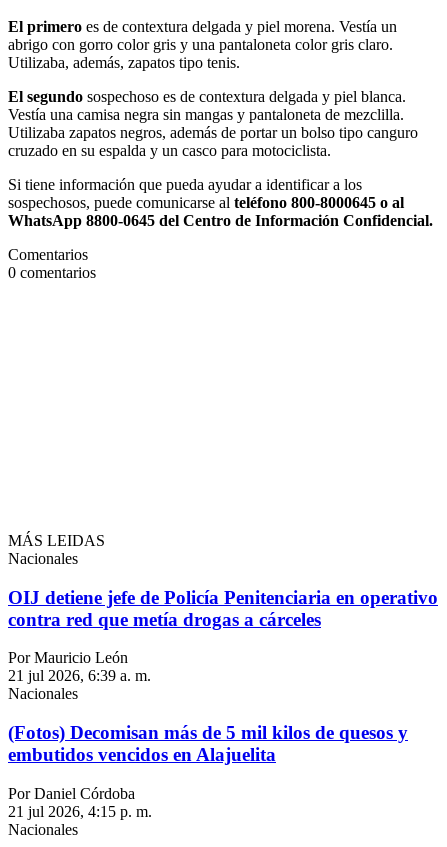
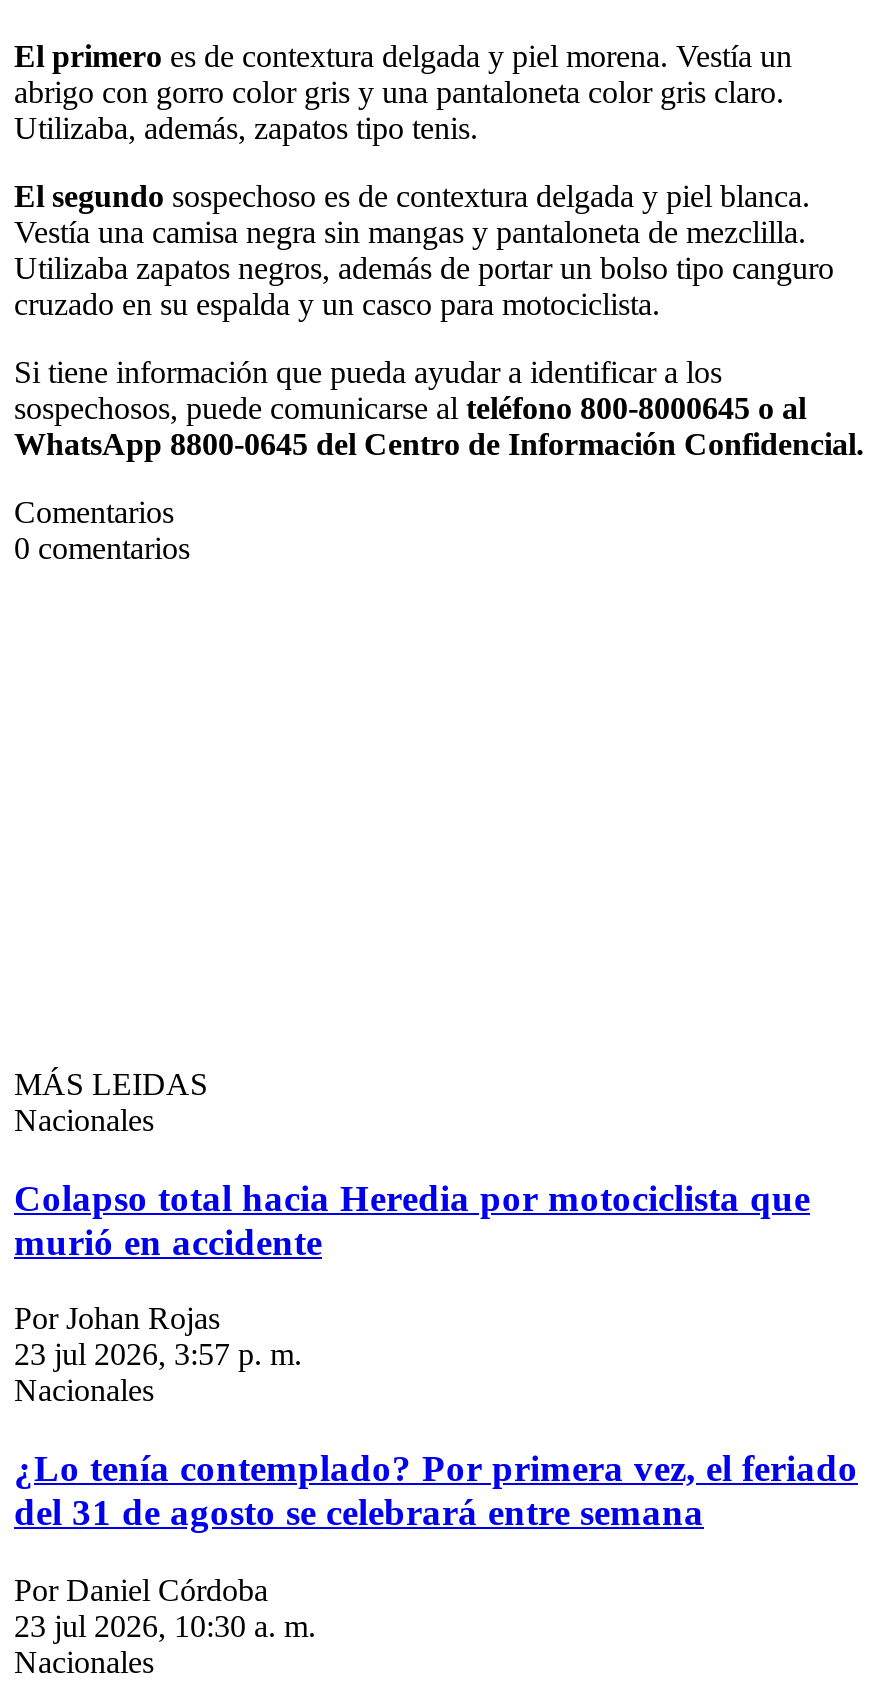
[8,586,438,629] OIJ detiene jefe de Policía Penitenciaria en operativo | contra red que metía drogas a cárceles -> [14,1176,810,1262] Colapso total hacia Heredia por motociclista que | murió en accidente
[8,649,151,684] Por Mauricio León | 21 jul 2026, 6:39 a. m. -> [14,1301,302,1371] Por Johan Rojas | 23 jul 2026, 3:57 p. m.
[8,722,408,765] (Fotos) Decomisan más de 5 mil kilos de quesos y | embutidos vencidos en Alajuelita -> [14,1447,858,1533] ¿Lo tenía contemplado? Por primera vez, el feriado | del 31 de agosto se celebrará entre semana
[8,803,152,820] 21 jul 2026, 4:15 p. m. -> [14,1608,316,1642] 23 jul 2026, 10:30 a. m.

